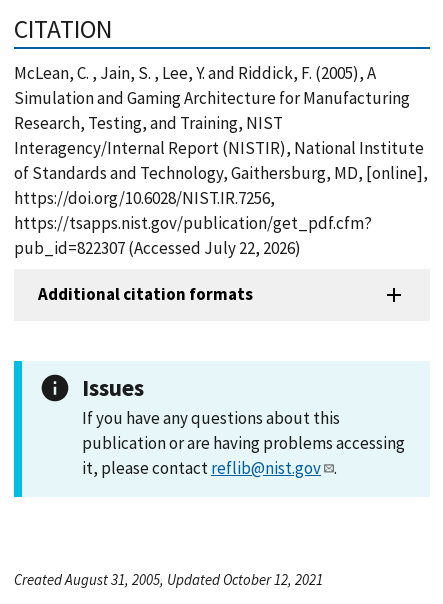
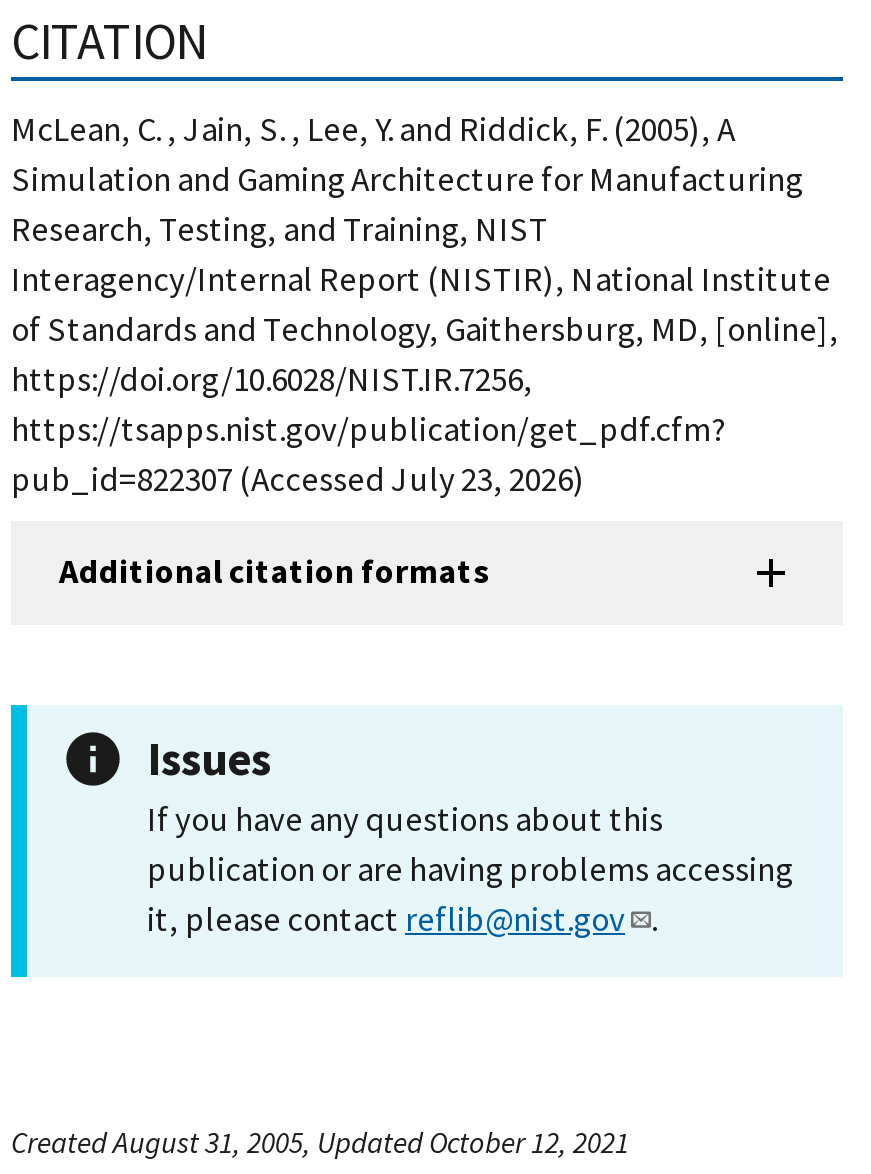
[14,237,301,259] pub_id=822307 (Accessed July 22, 2026) -> [11,457,585,501] pub_id=822307 (Accessed July 23, 2026)

